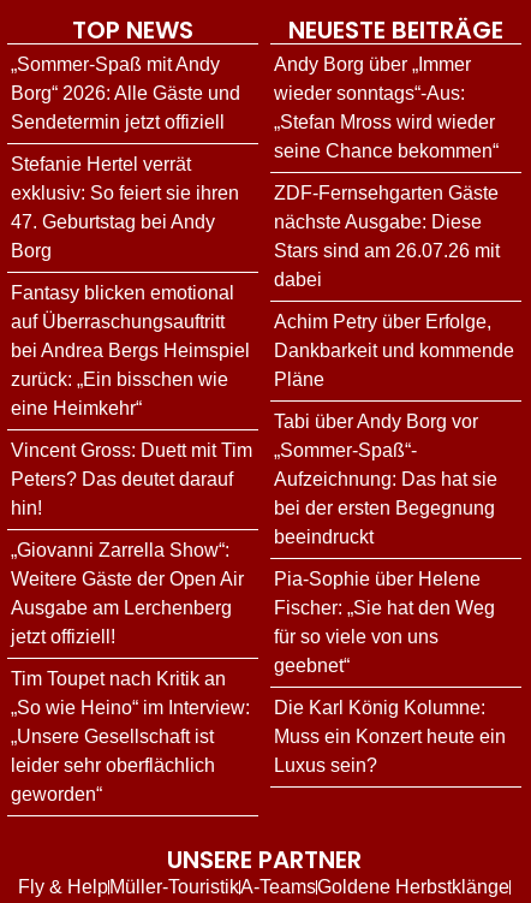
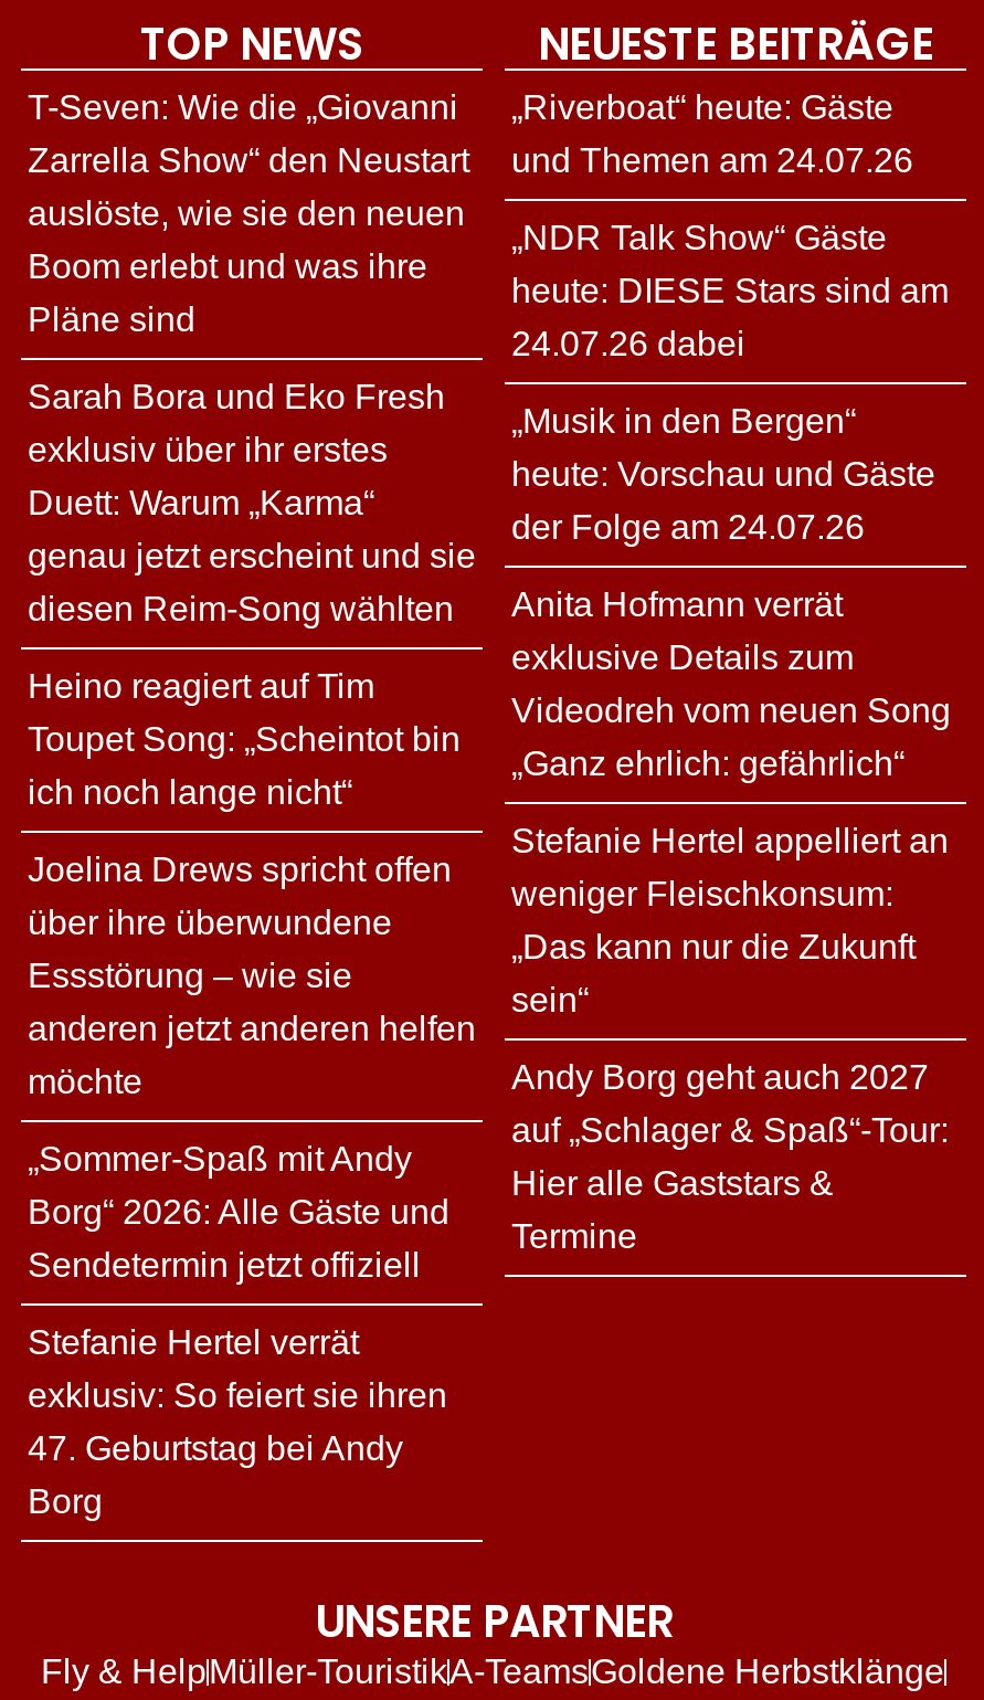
none -> [28,89,476,1101] T-Seven: Wie die „Giovanni | Zarrella Show“ den Neustart | auslöste, wie sie den neuen | Boom erlebt und was ihre | Pläne sind | Sarah Bora und Eko Fresh | exklusiv über ihr erstes | Duett: Warum „Karma“ | genau jetzt erscheint und sie | diesen Reim-Song wählten | Heino reagiert auf Tim | Toupet Song: „Scheintot bin | ich noch lange nicht“ | Joelina Drews spricht offen | über ihre überwundene | Essstörung – wie sie | anderen jetzt anderen helfen | möchte
moved [11,54,240,133] -> [28,1140,449,1284]: „Sommer-Spaß mit Andy | Borg“ 2026: Alle Gäste und | Sendetermin jetzt offiziell
[274,54,499,161] Andy Borg über „Immer | wieder sonntags“-Aus: | „Stefan Mross wird wieder | seine Chance bekommen“ -> [511,89,913,179] „Riverboat“ heute: Gäste | und Themen am 24.07.26
moved [11,154,239,261] -> [28,1324,447,1520]: Stefanie Hertel verrät | exklusiv: So feiert sie ihren | 47. Geburtstag bei Andy | Borg
[274,183,500,290] ZDF-Fernsehgarten Gäste | nächste Ausgabe: Diese | Stars sind am 26.07.26 mit | dabei -> [511,219,949,363] „NDR Talk Show“ Gäste | heute: DIESE Stars sind am | 24.07.26 dabei
[11,283,252,805] Fantasy blicken emotional | auf Überraschungsauftritt | bei Andrea Bergs Heimspiel | zurück: „Ein bisschen wie | eine Heimkehr“ | Vincent Gross: Duett mit Tim | Peters? Das deutet darauf | hin! | „Giovanni Zarrella Show“: | Weitere Gäste der Open Air | Ausgabe am Lerchenberg | jetzt offiziell! | Tim Toupet nach Kritik an | „So wie Heino“ im Interview: | „Unsere Gesellschaft ist | leider sehr oberflächlich | geworden“ -> none
[274,312,514,390] Achim Petry über Erfolge, | Dankbarkeit und kommende | Pläne -> [511,403,935,546] „Musik in den Bergen“ | heute: Vorschau und Gäste | der Folge am 24.07.26
[274,411,497,547] Tabi über Andy Borg vor | „Sommer-Spaß“- | Aufzeichnung: Das hat sie | bei der ersten Begegnung | beeindruckt -> [511,586,951,783] Anita Hofmann verrät | exklusive Details zum | Videodreh vom neuen Song | „Ganz ehrlich: gefährlich“
[274,569,495,676] Pia-Sophie über Helene | Fischer: „Sie hat den Weg | für so viele von uns | geebnet“ -> [511,822,949,1019] Stefanie Hertel appelliert an | weniger Fleischkonsum: | „Das kann nur die Zukunft | sein“
[274,698,506,776] Die Karl König Kolumne: | Muss ein Konzert heute ein | Luxus sein? -> [511,1059,949,1255] Andy Borg geht auch 2027 | auf „Schlager & Spaß“-Tour: | Hier alle Gaststars & | Termine

